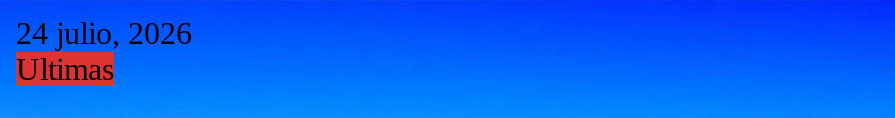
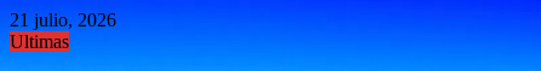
[16,16,192,50] 24 julio, 2026 -> [10,10,116,30] 21 julio, 2026

